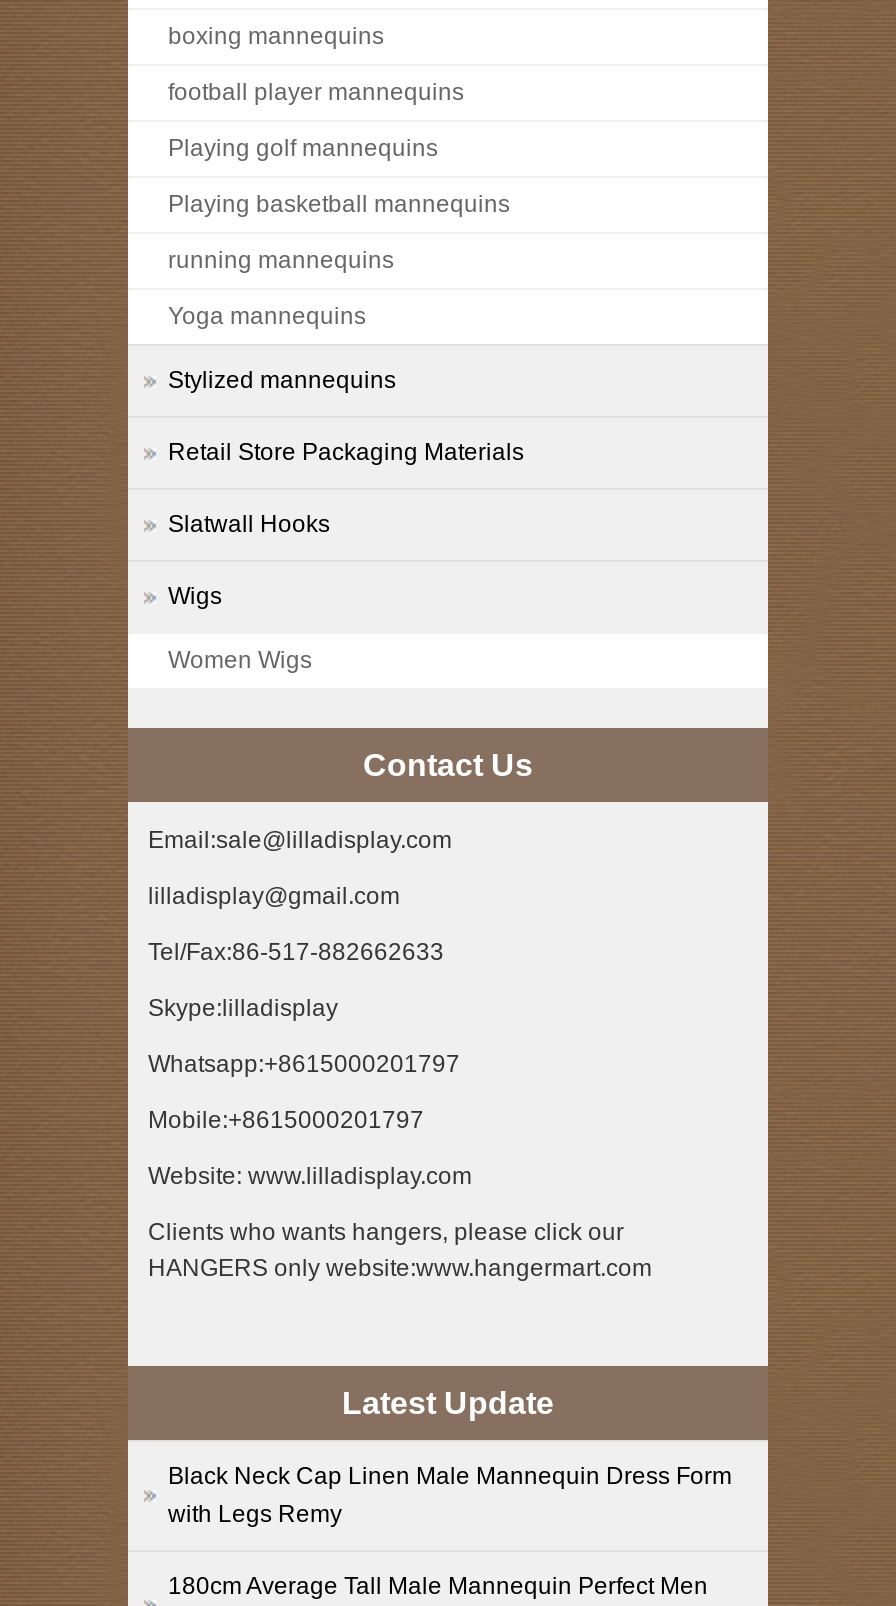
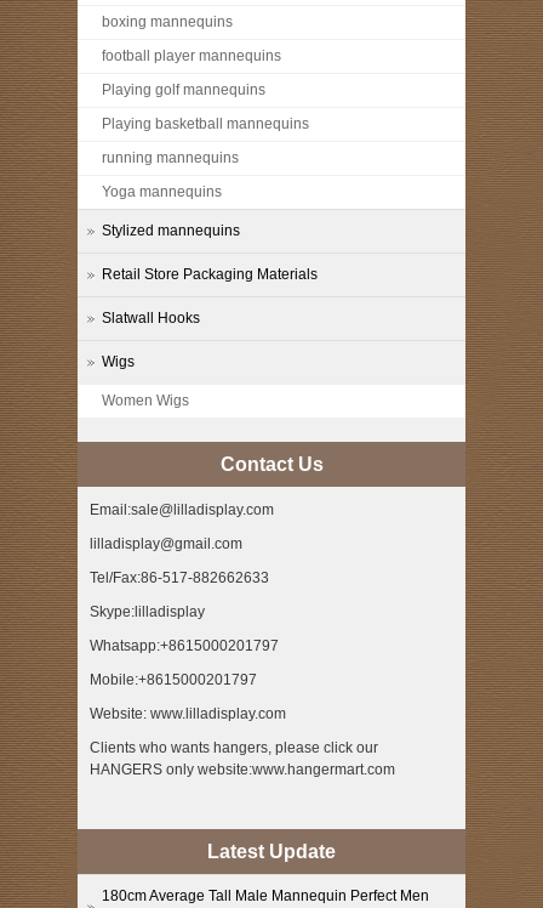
[168,1462,732,1528] Black Neck Cap Linen Male Mannequin Dress Form | with Legs Remy -> none

